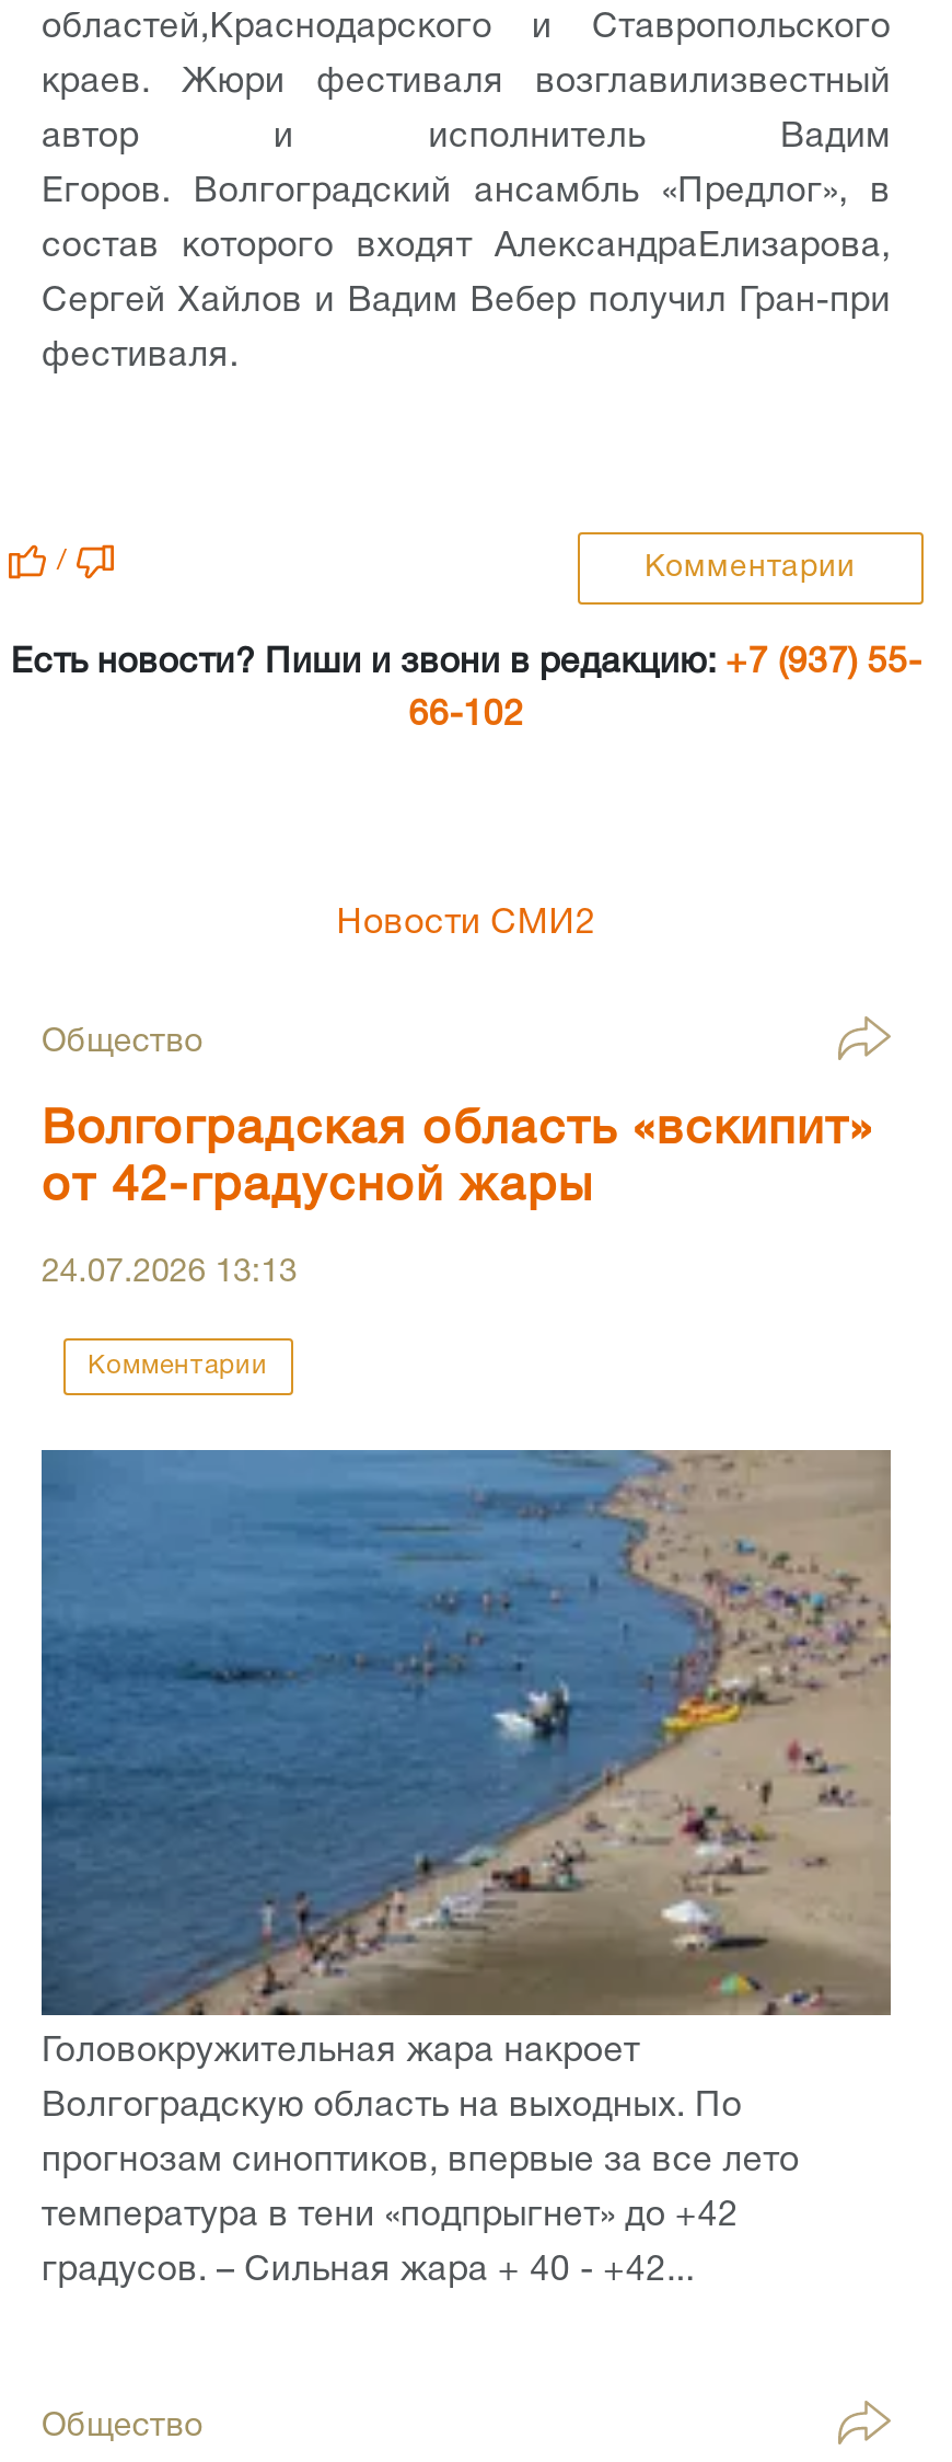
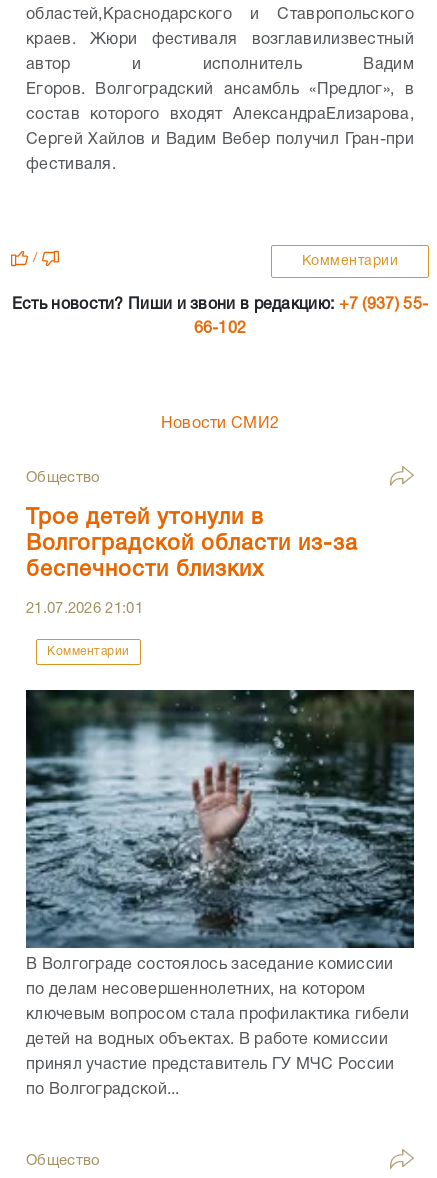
[42,1108,873,1209] Волгоградская область «вскипит» | от 42-градусной жары -> [26,508,358,580] Трое детей утонули в | Волгоградской области из-за | беспечности близких
[42,1257,297,1288] 24.07.2026 13:13 -> [26,602,143,616] 21.07.2026 21:01
[39,1448,893,2287] [image] | Головокружительная жара накроет | Волгоградскую область на выходных. По | прогнозам синоптиков, впервые за все лето | температура в тени «подпрыгнет» до +42 | градусов. – Сильная жара + 40 - +42... -> [25,689,415,1097] [image] | В Волгограде состоялось заседание комиссии | по делам несовершеннолетних, на котором | ключевым вопросом стала профилактика гибели | детей на водных объектах. В работе комиссии | принял участие представитель ГУ МЧС России | по Волгоградской...

